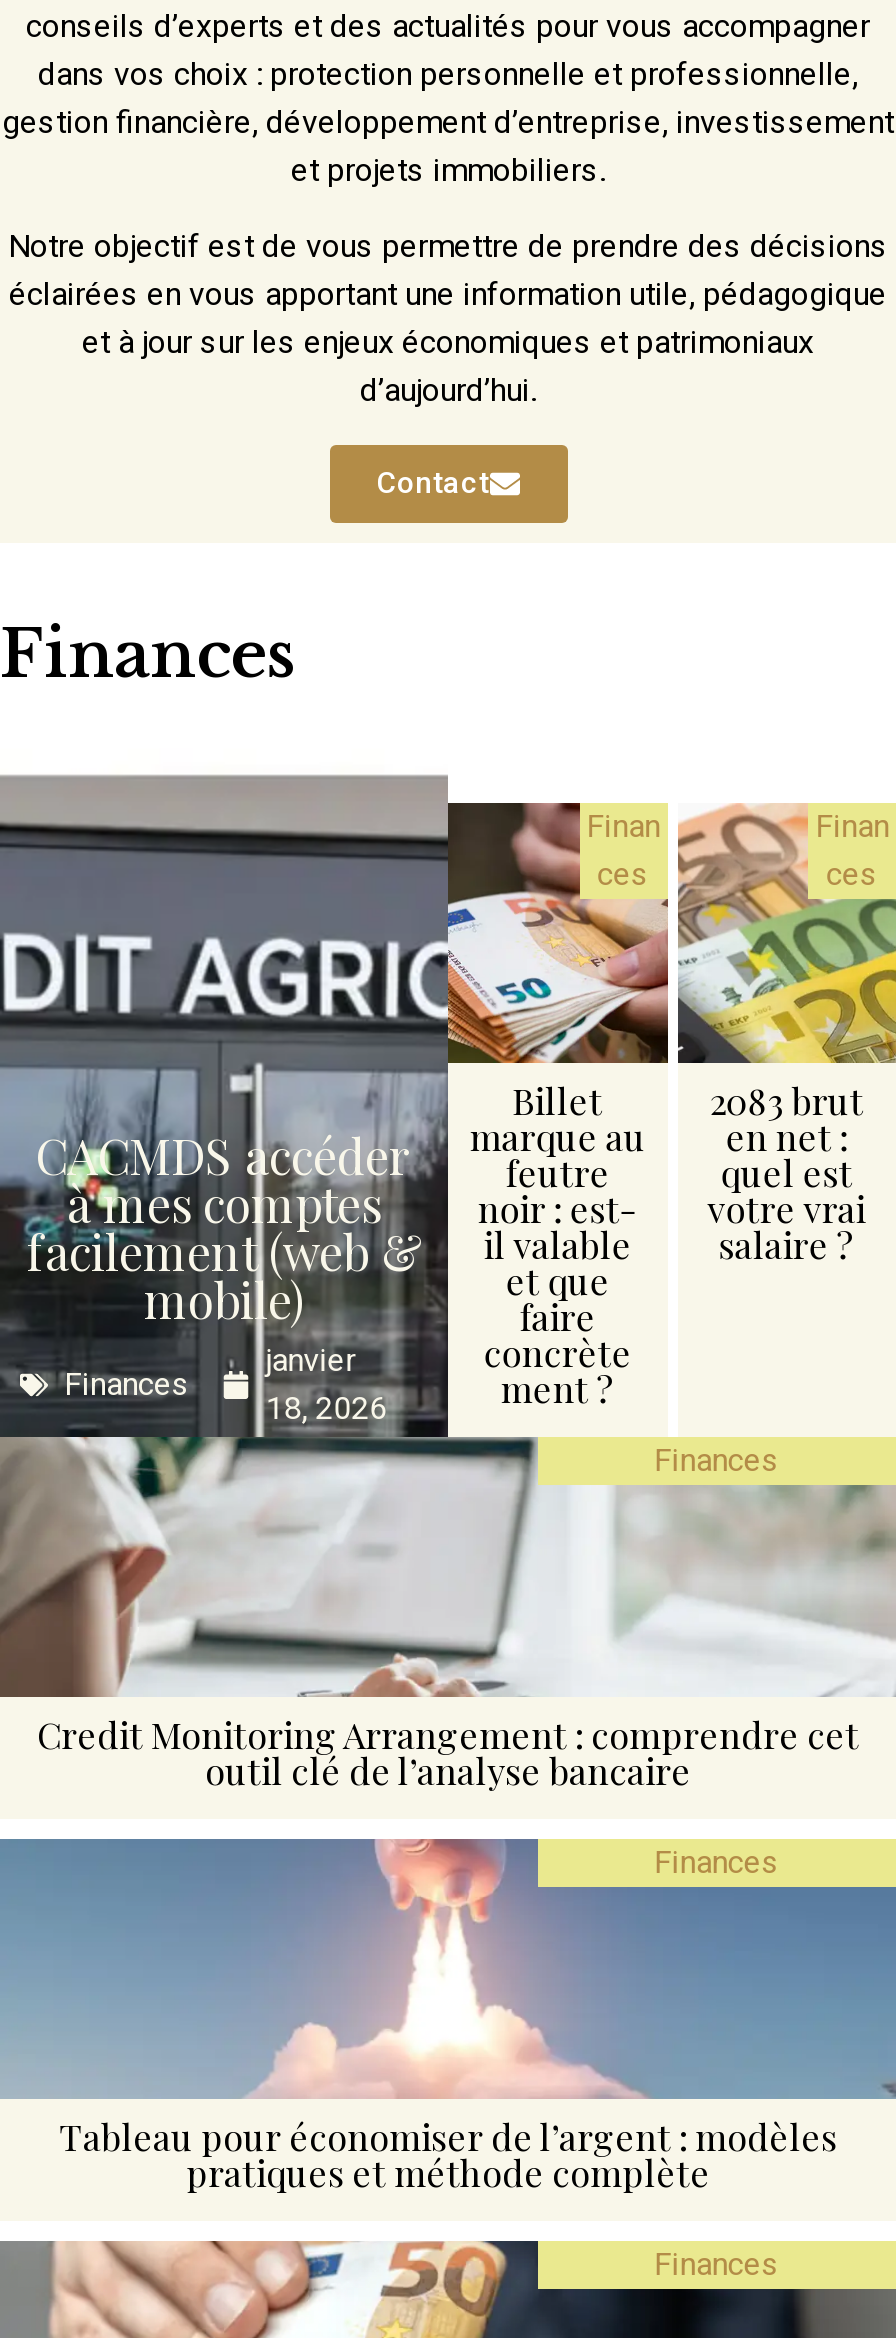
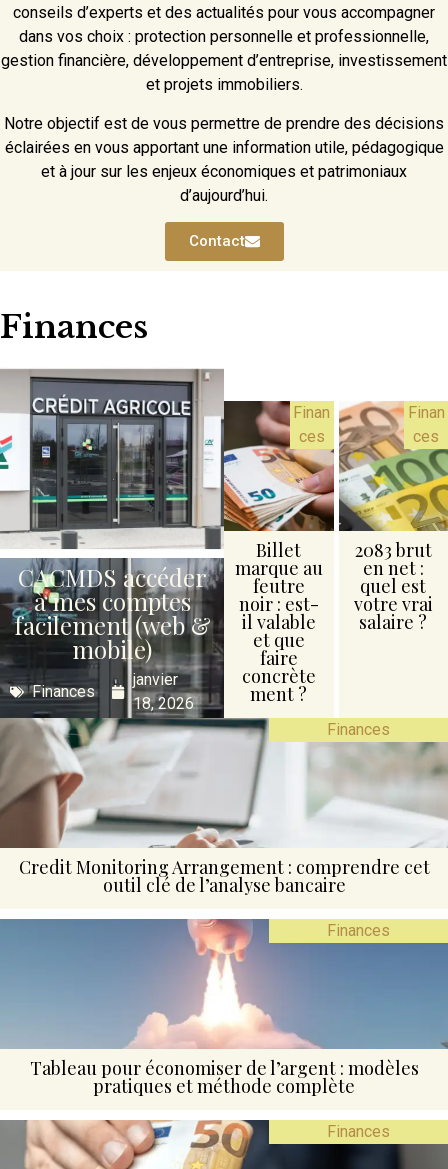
[6,738,528,1116] [image] -> [3,368,226,559] [image]

